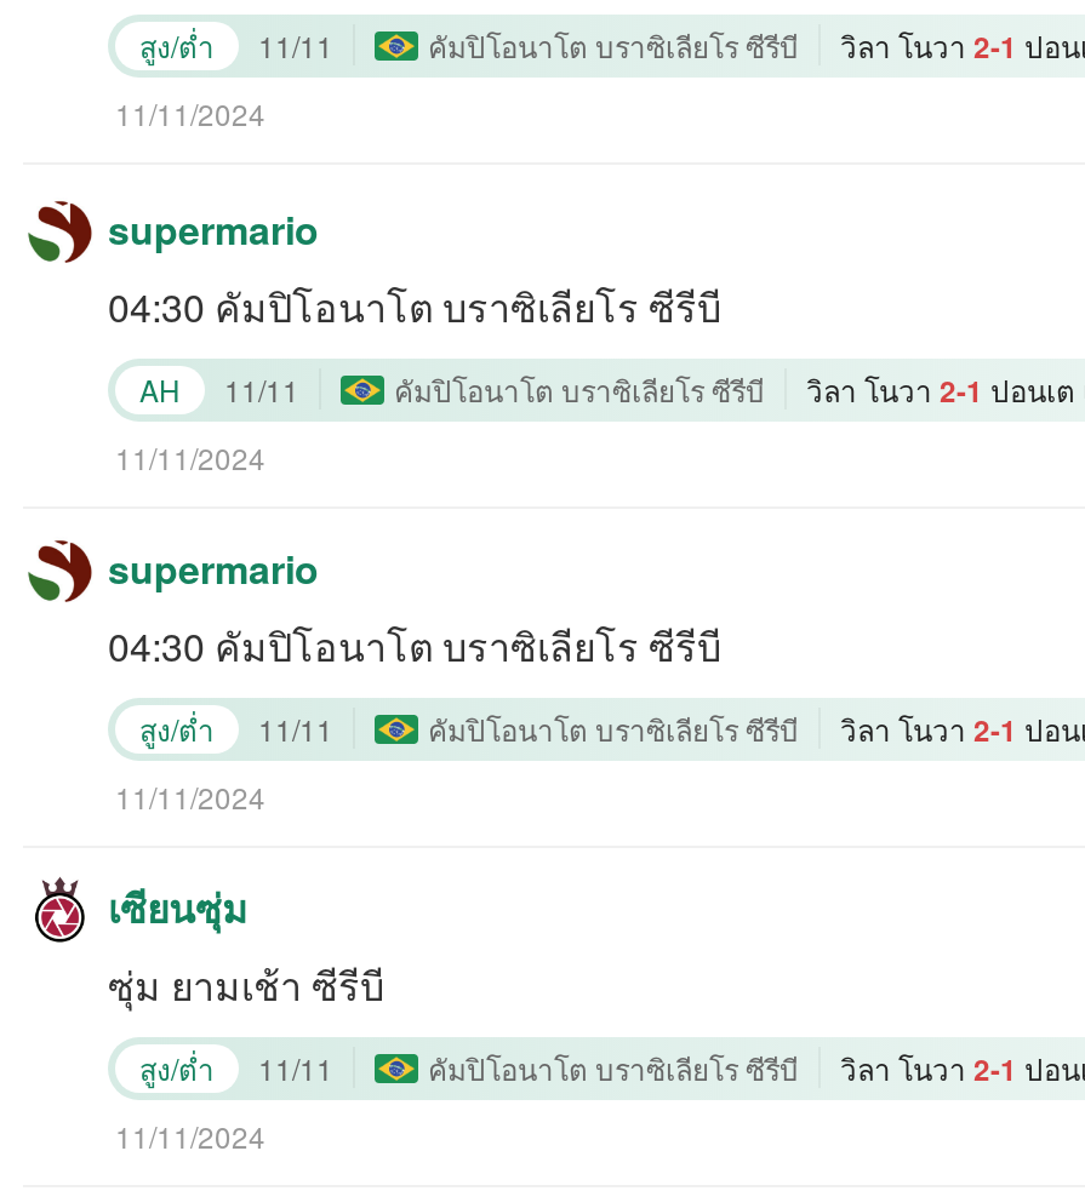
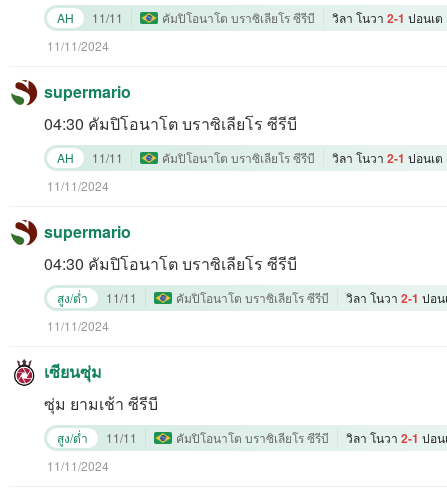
[139,24,215,65] สูง/ต่ำ -> [57,9,74,26] AH

